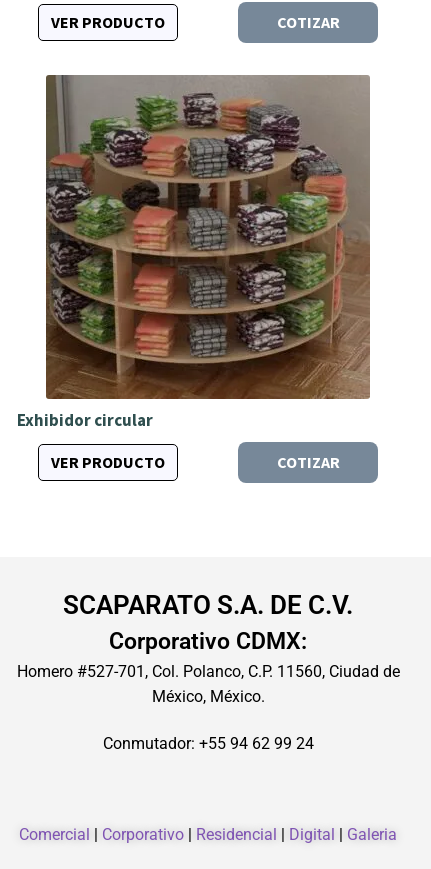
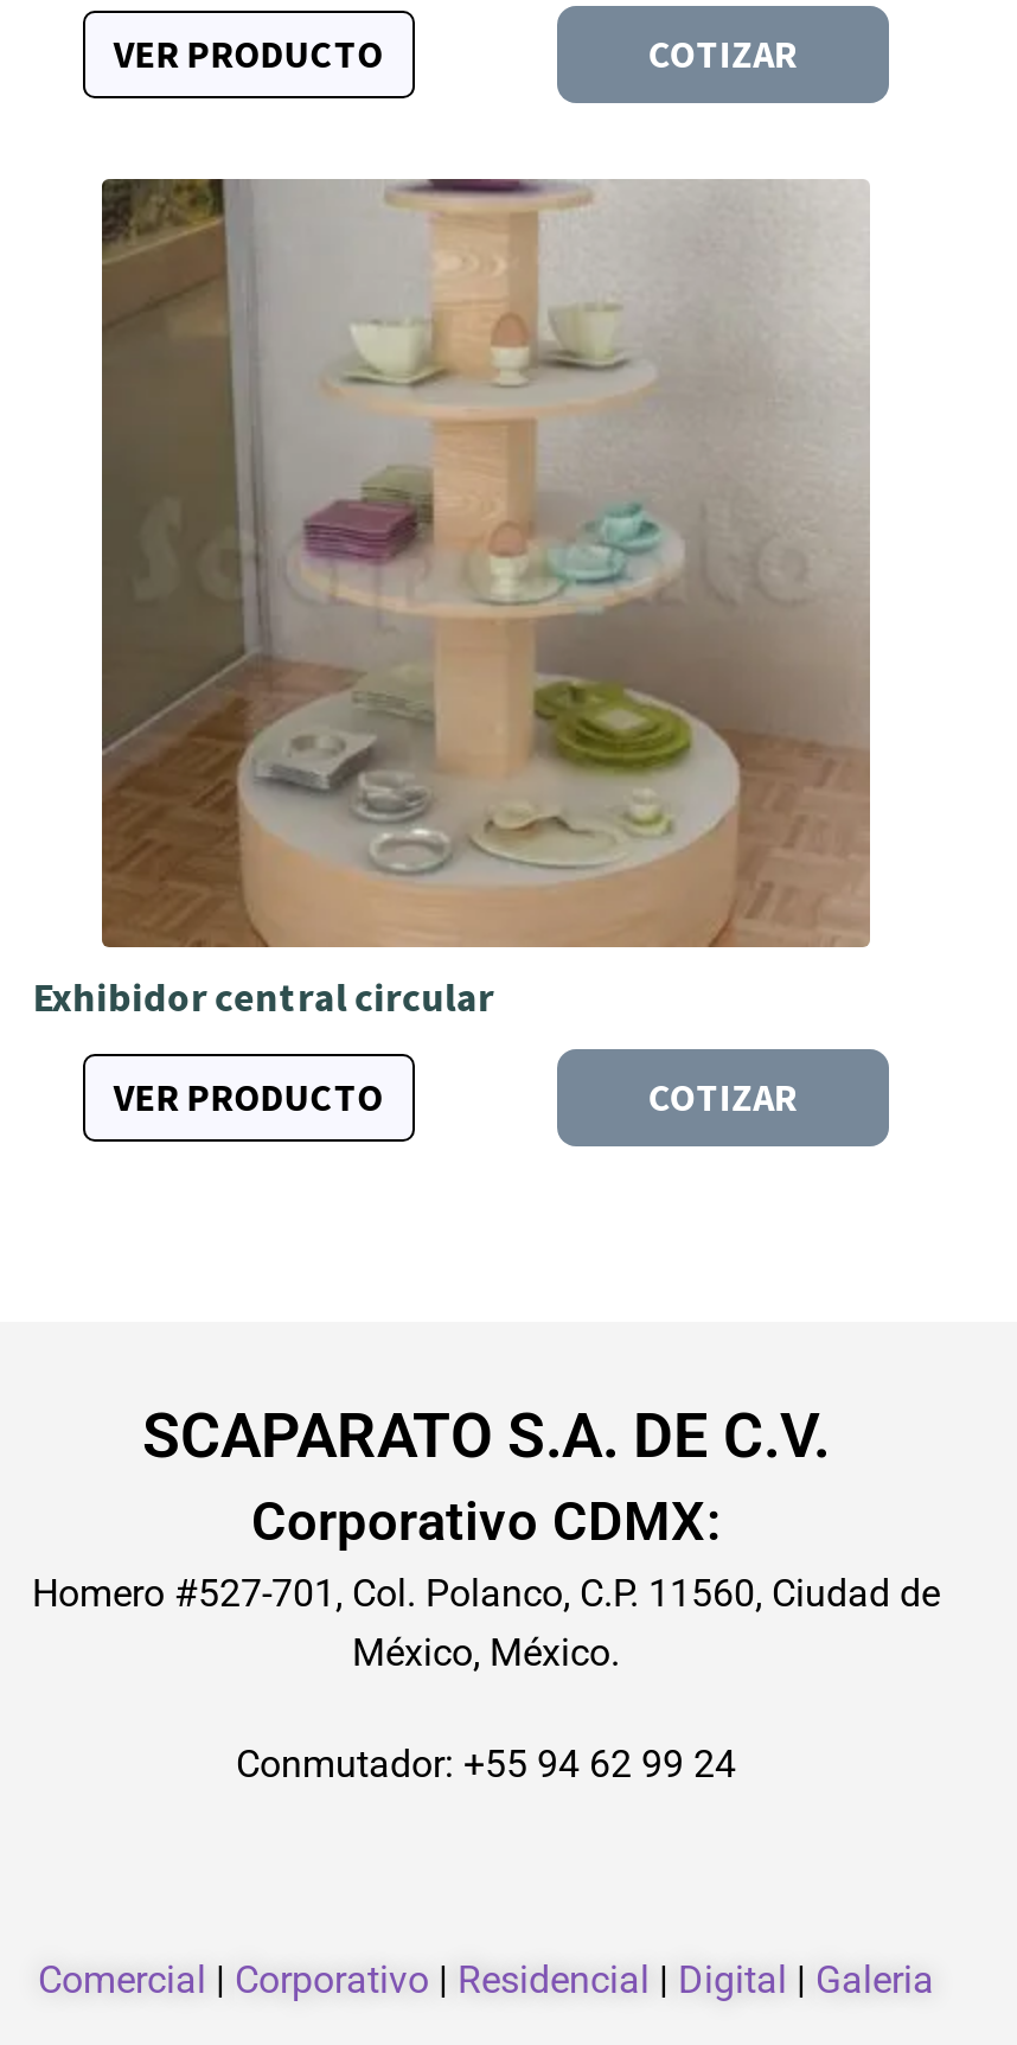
[17,75,370,431] [image] | Exhibidor circular -> [32,177,870,1023] [image] | Exhibidor central circular

